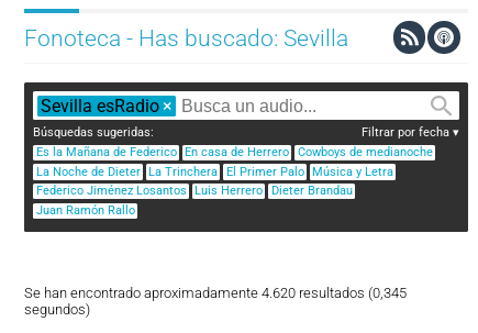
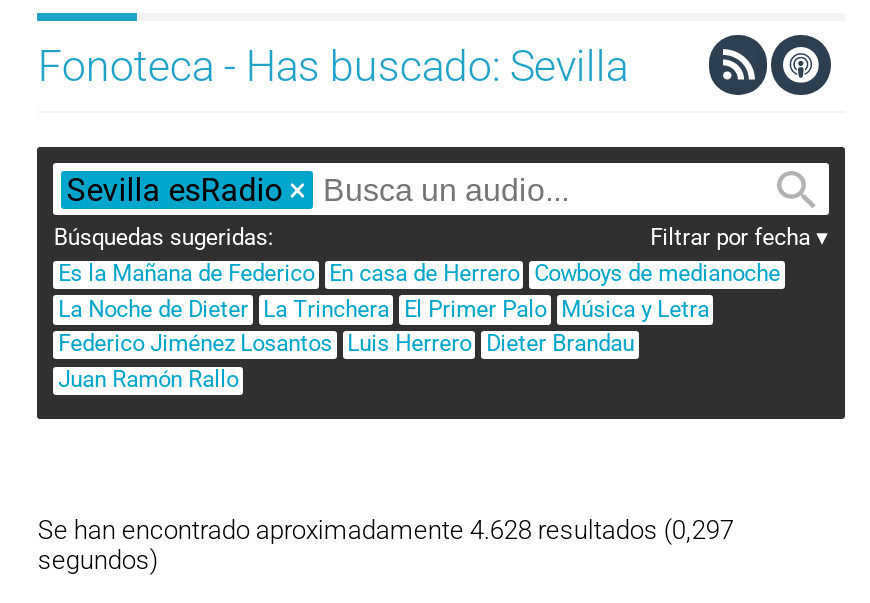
[25,284,407,301] Se han encontrado aproximadamente 4.620 resultados (0,345 -> [38,515,734,545] Se han encontrado aproximadamente 4.628 resultados (0,297

